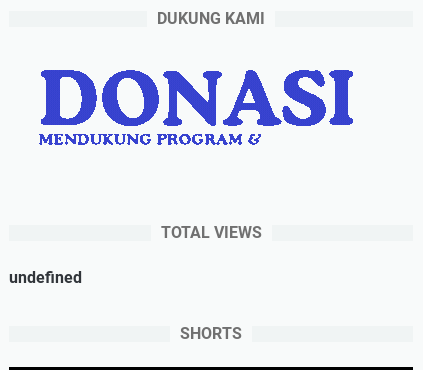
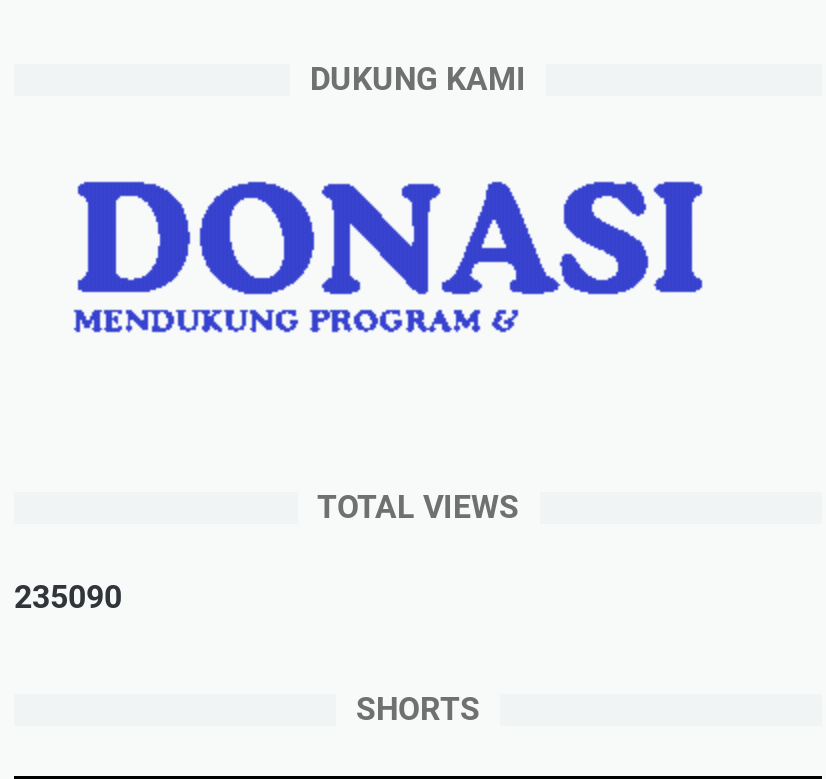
[9,268,82,287] undefned -> [14,577,122,615] 235090

